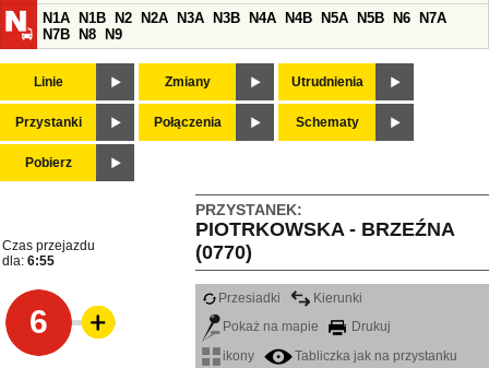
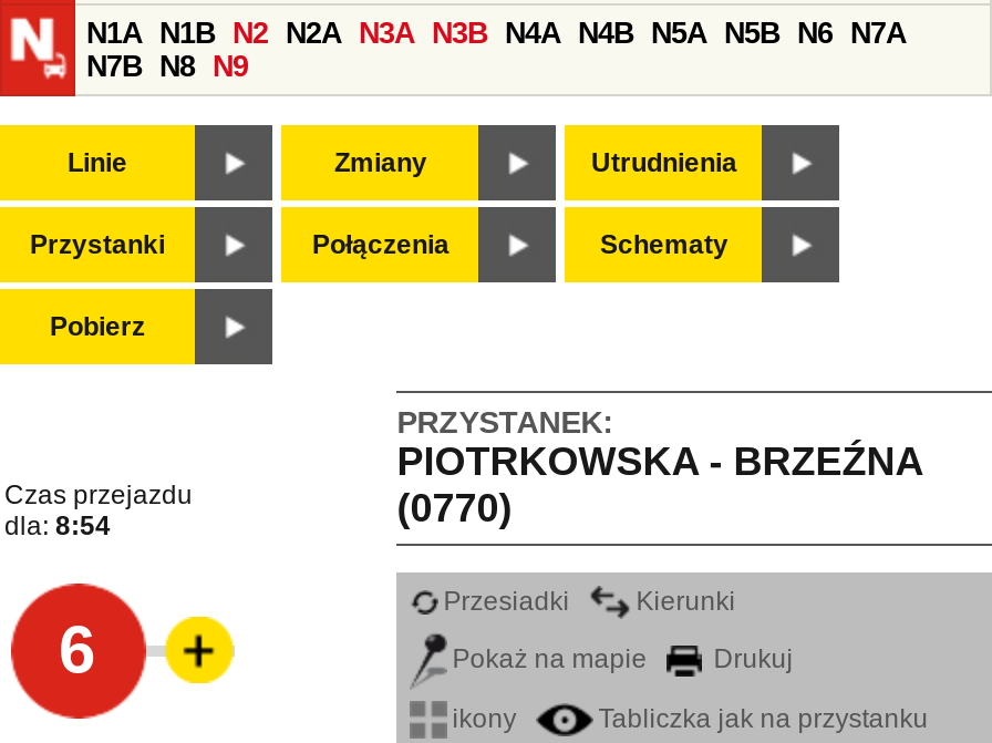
[2,253,55,269] dla: 6:55 -> [4,511,111,542] dla: 8:54

